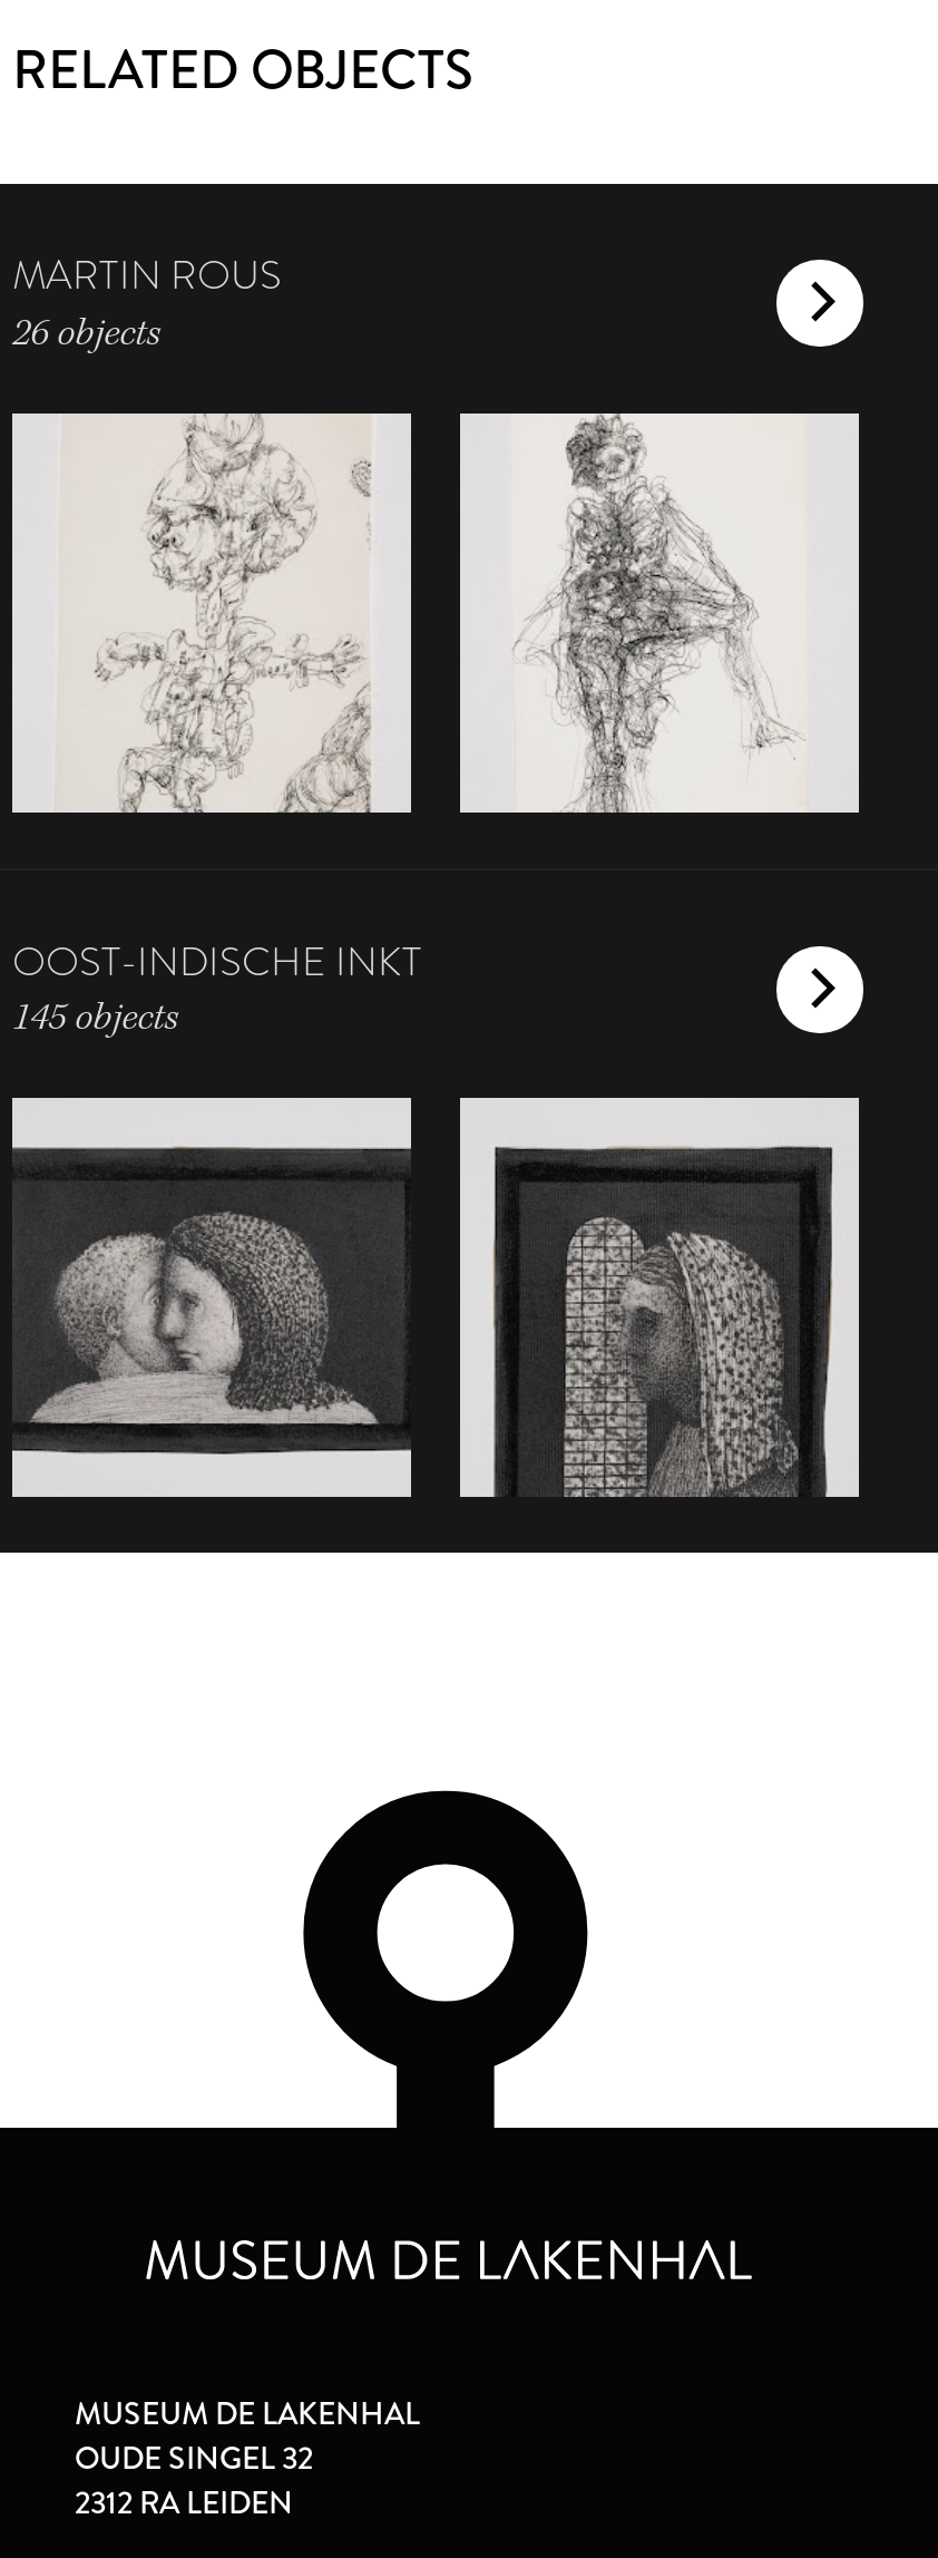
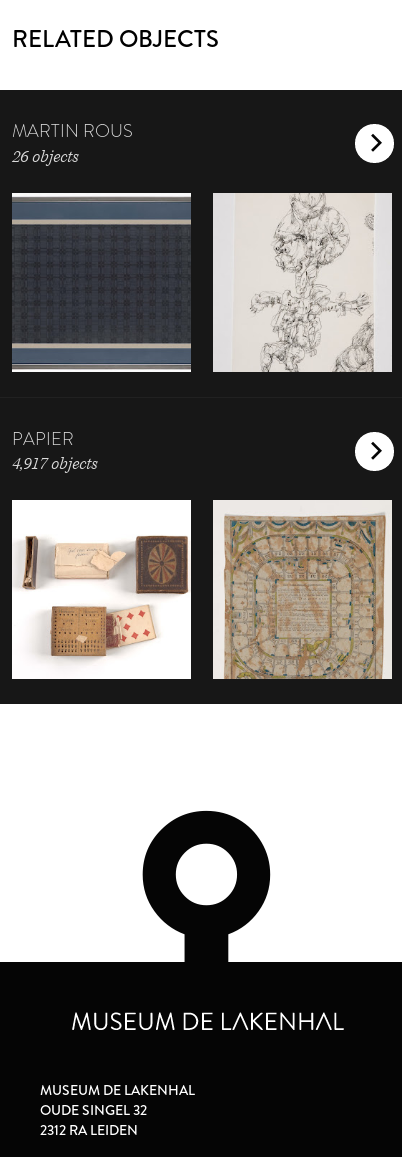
[10,414,413,813] [image] -> [12,194,191,371] [image]
[545,414,817,813] [image] -> [250,193,374,372] [image]
[12,932,422,1043] OOST-INDISCHE INKT | 145 objects -> [12,426,97,475] PAPIER | 4,917 objects
[12,1105,411,1490] [image] -> [11,502,192,677] [image]
[485,1131,843,1497] [image] -> [223,514,386,680] [image]

